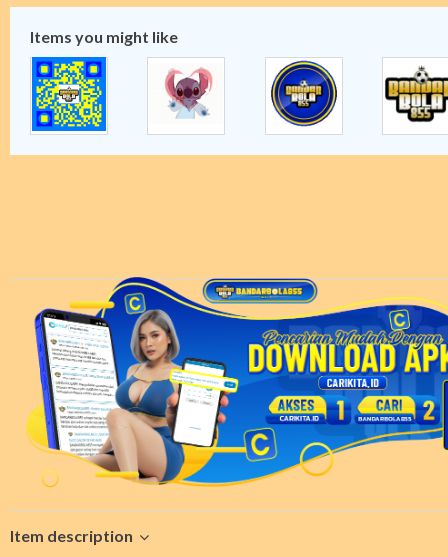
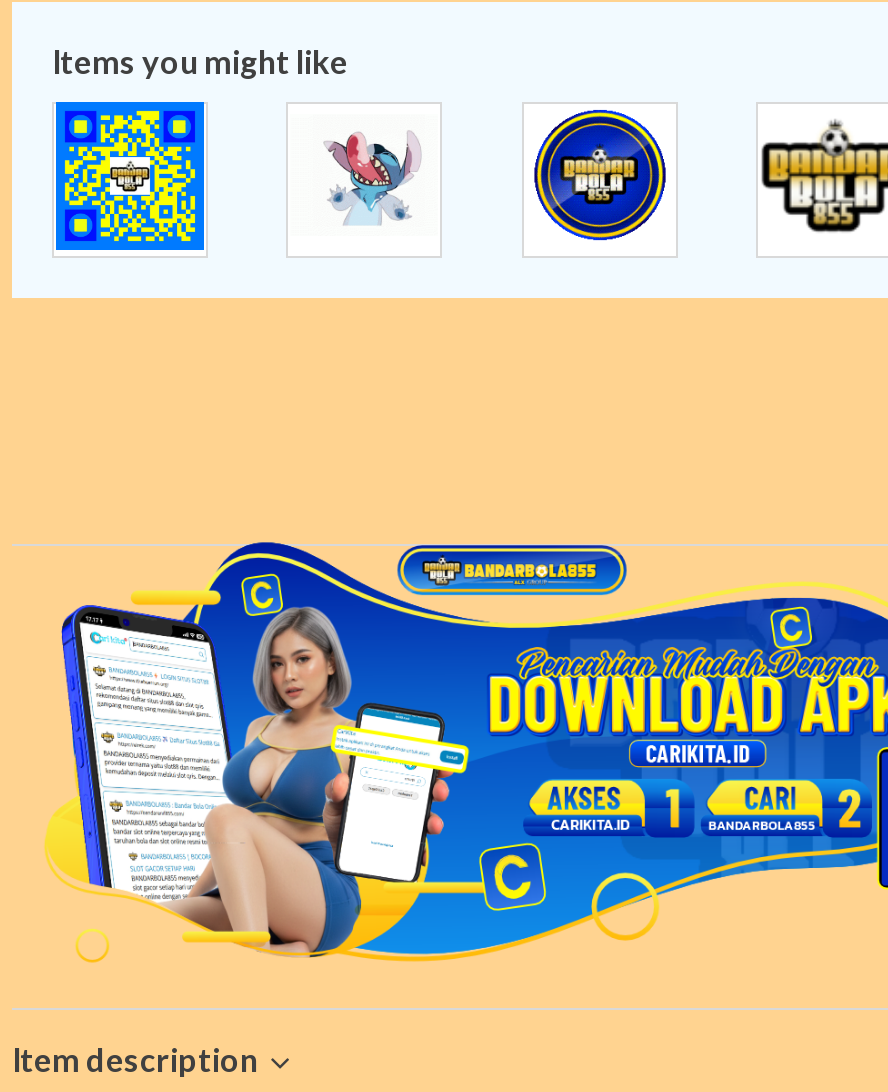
[164,67,212,110] [image] -> [322,126,414,206] [image]

